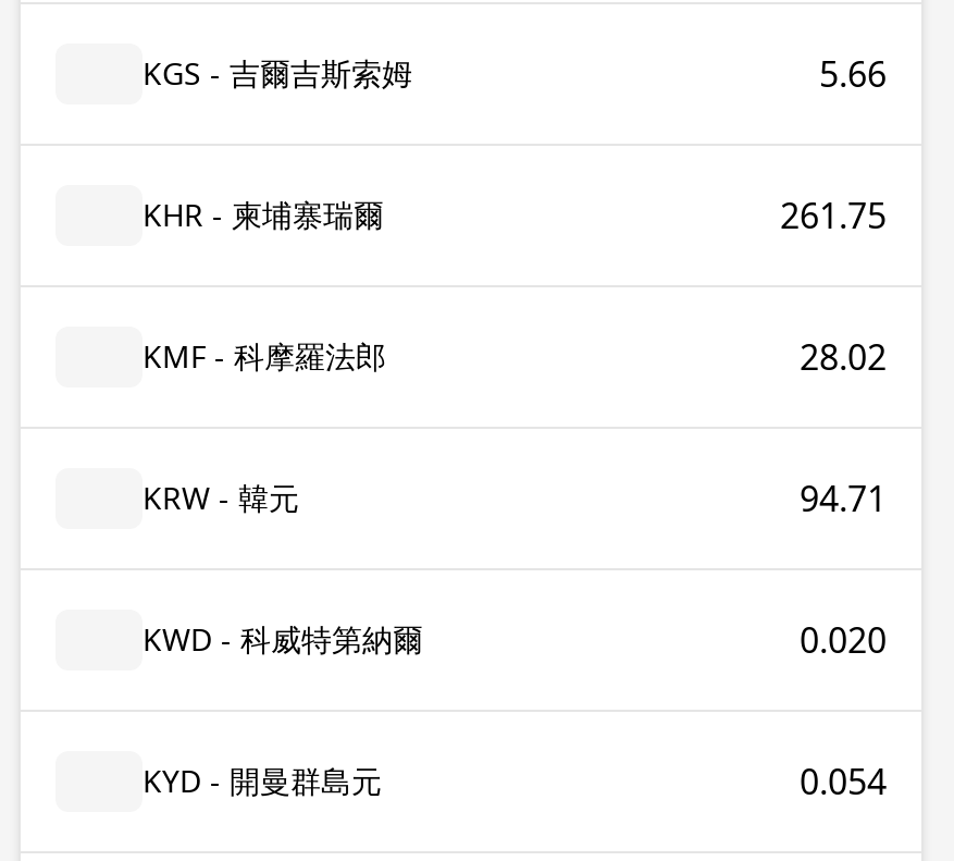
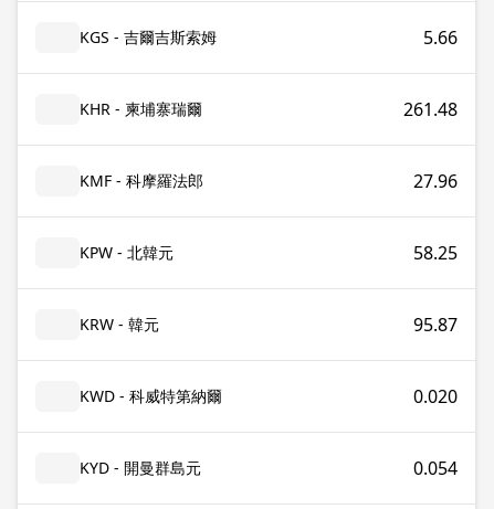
[780,192,887,239] 261.75 -> [403,97,458,121] 261.48
[800,333,887,381] 28.02 -> [80,169,458,265] 27.96 | KPW - 北韓元 | 58.25
[800,475,887,522] 94.71 -> [413,312,458,337] 95.87

